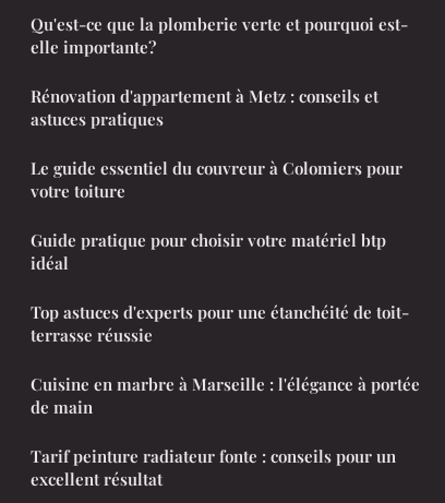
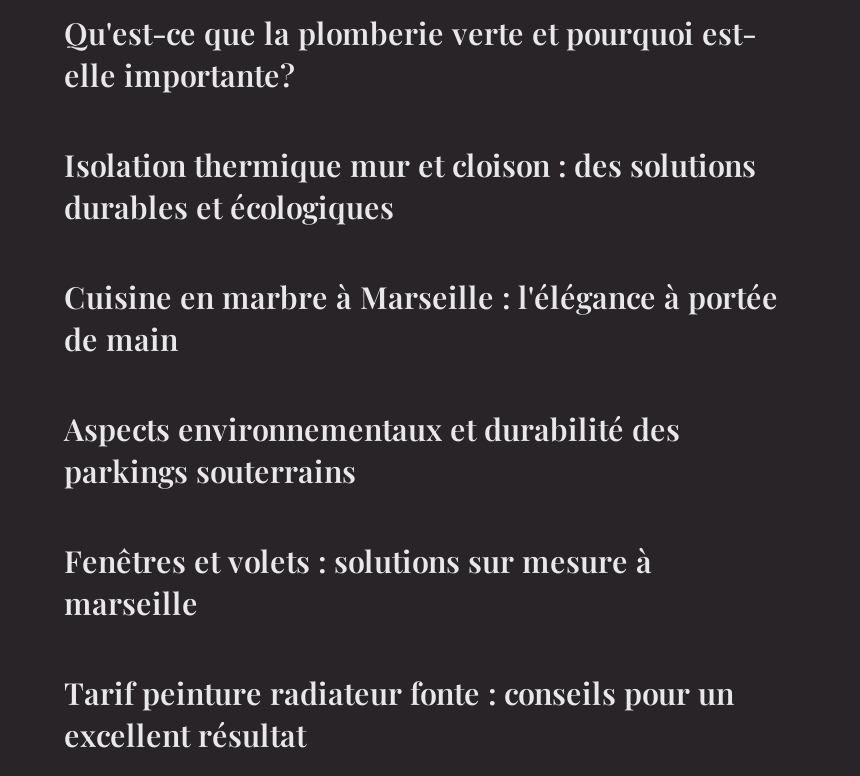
[31,86,409,346] Rénovation d'appartement à Metz : conseils et | astuces pratiques | Le guide essentiel du couvreur à Colomiers pour | votre toiture | Guide pratique pour choisir votre matériel btp | idéal | Top astuces d'experts pour une étanchéité de toit- | terrasse réussie -> [64,146,756,228] Isolation thermique mur et cloison : des solutions | durables et écologiques
moved [31,374,420,418] -> [64,278,778,360]: Cuisine en marbre à Marseille : l'élégance à portée | de main
none -> [64,410,680,624] Aspects environnementaux et durabilité des | parkings souterrains | Fenêtres et volets : solutions sur mesure à | marseille

